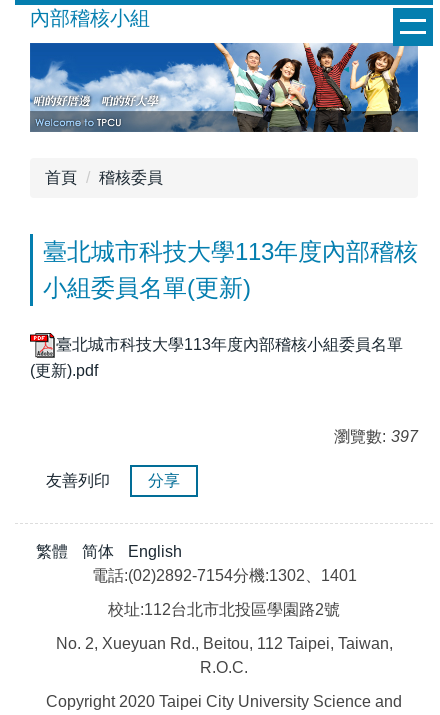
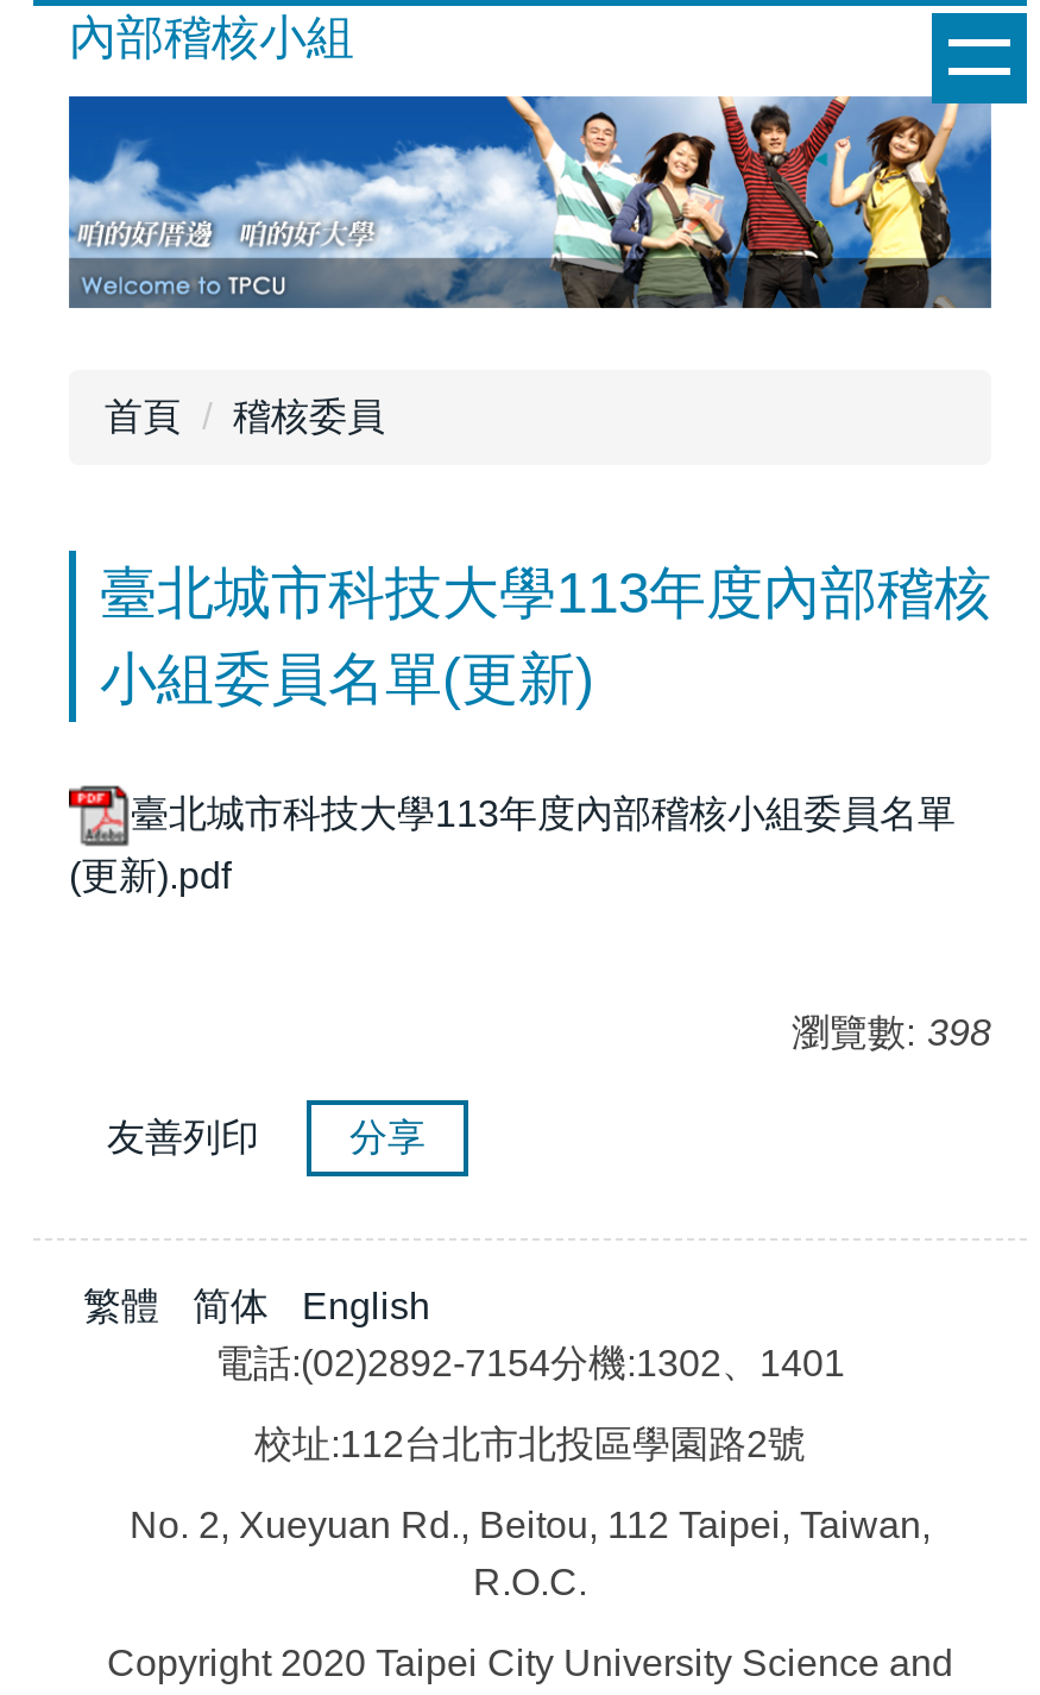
[334,428,418,445] 瀏覽數: 397 -> [792,1013,991,1054] 瀏覽數: 398

